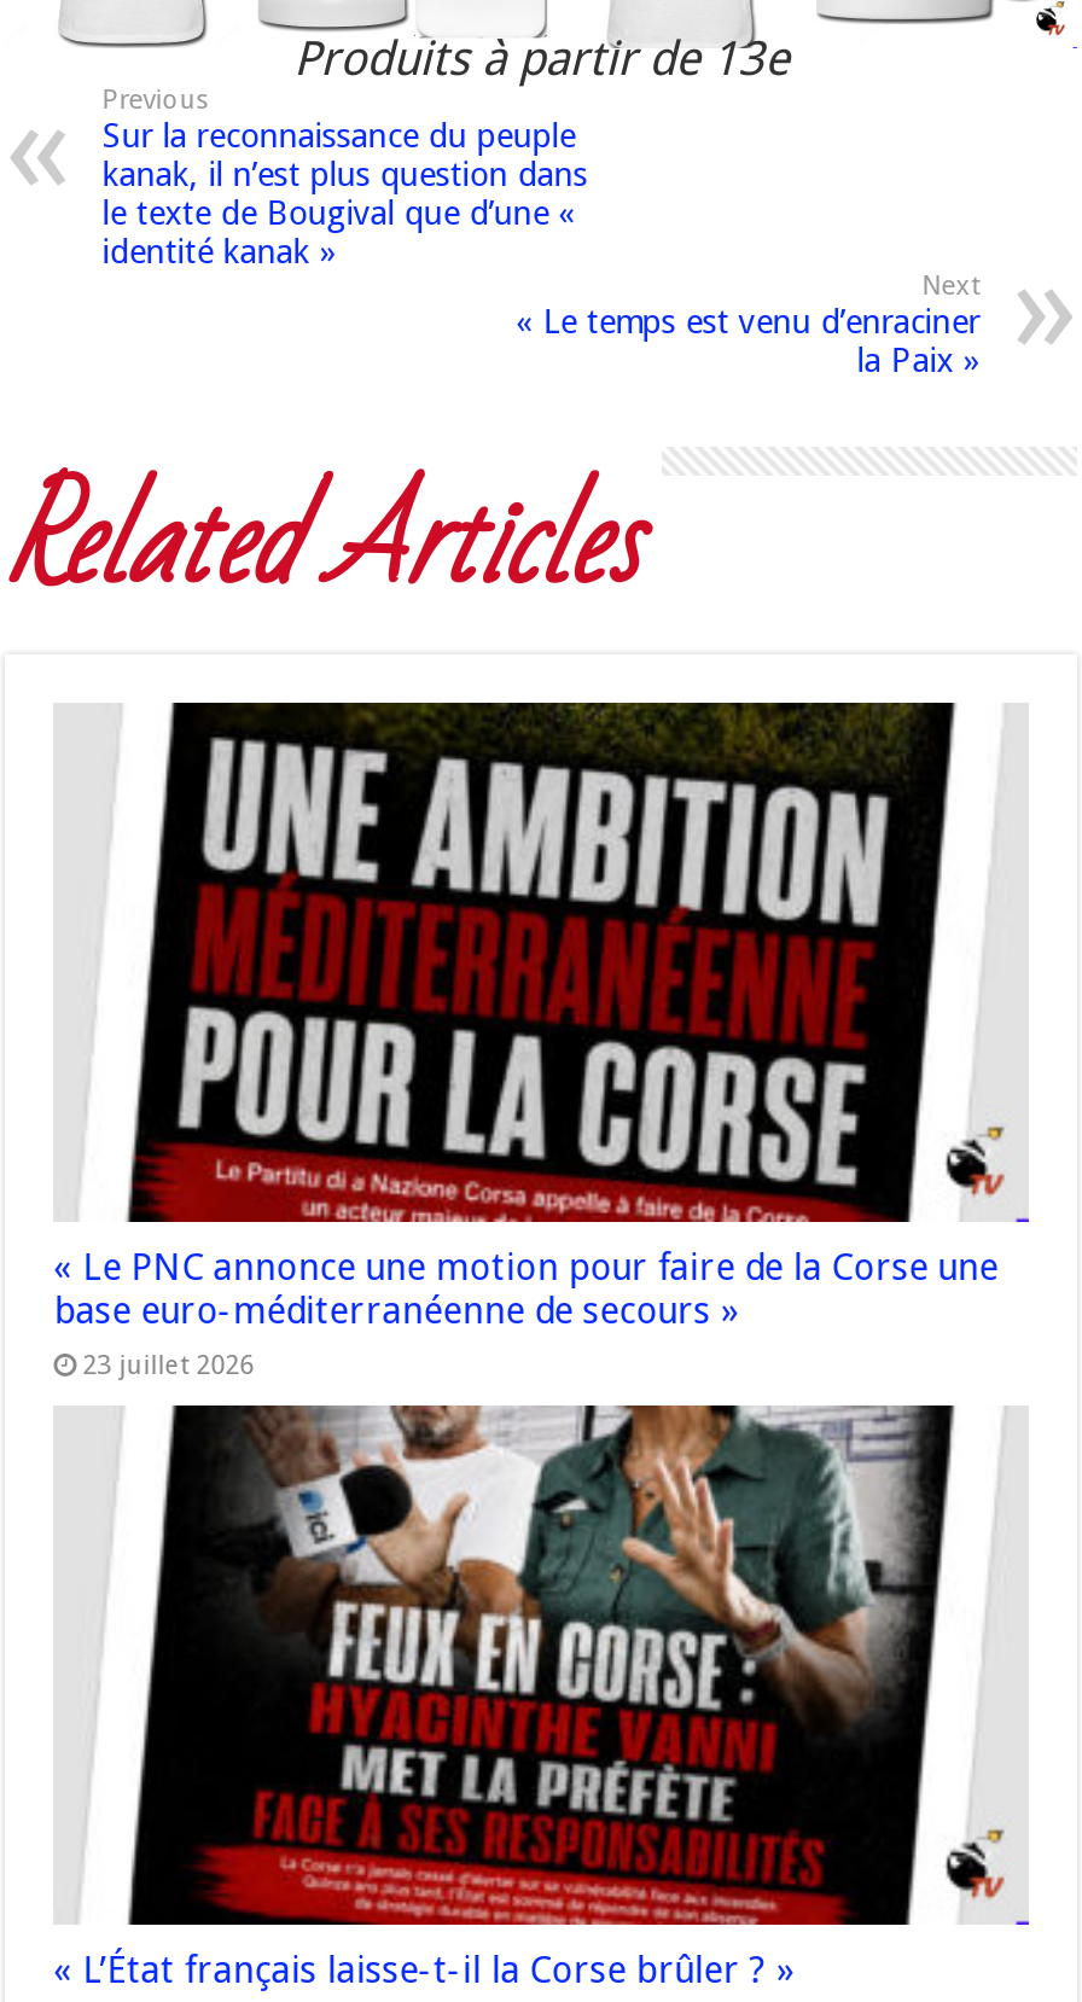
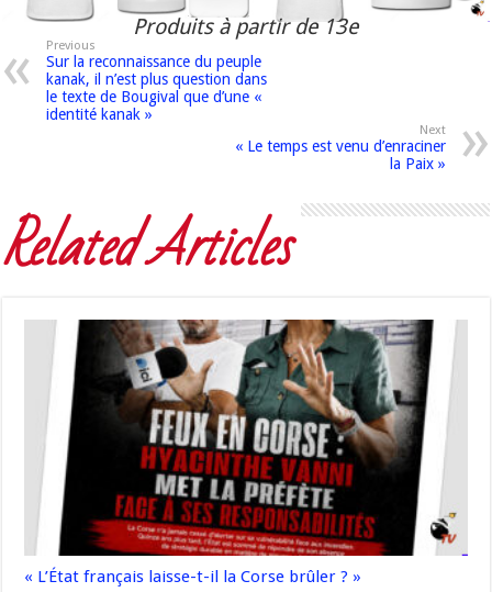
[54,700,998,1381] [image] | « Le PNC annonce une motion pour faire de la Corse une | base euro-méditerranéenne de secours » | 23 juillet 2026 -> none

